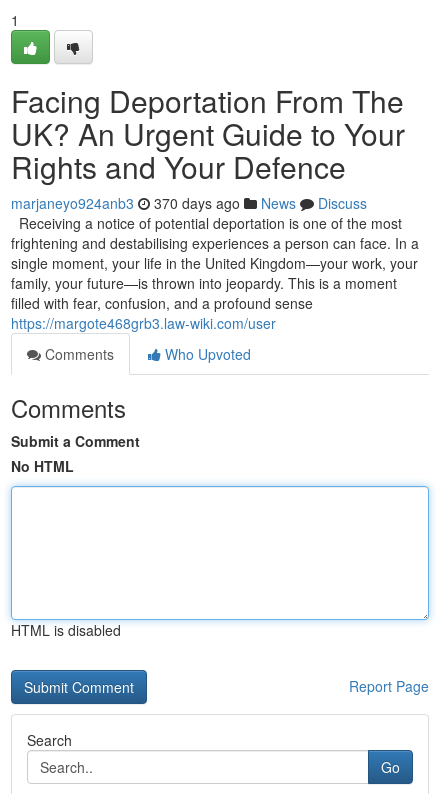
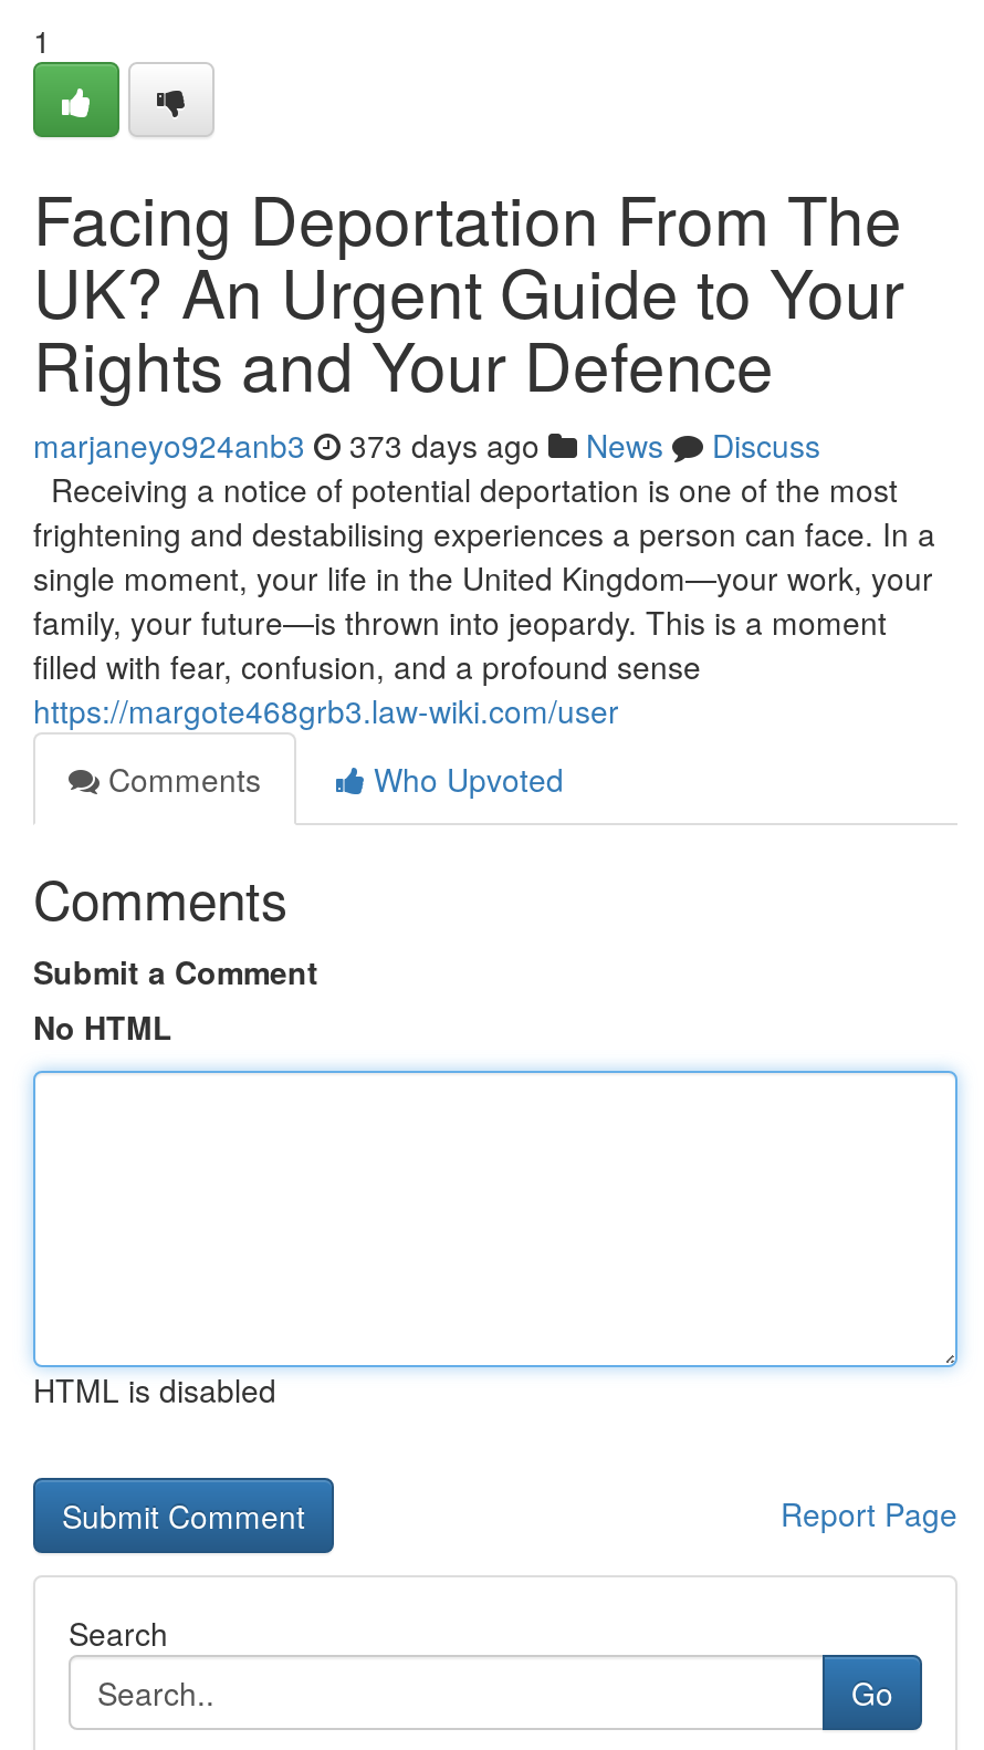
[11,193,367,213] marjaneyo924anb3 370 days ago News Discuss -> [33,423,820,467] marjaneyo924anb3 373 days ago News Discuss

